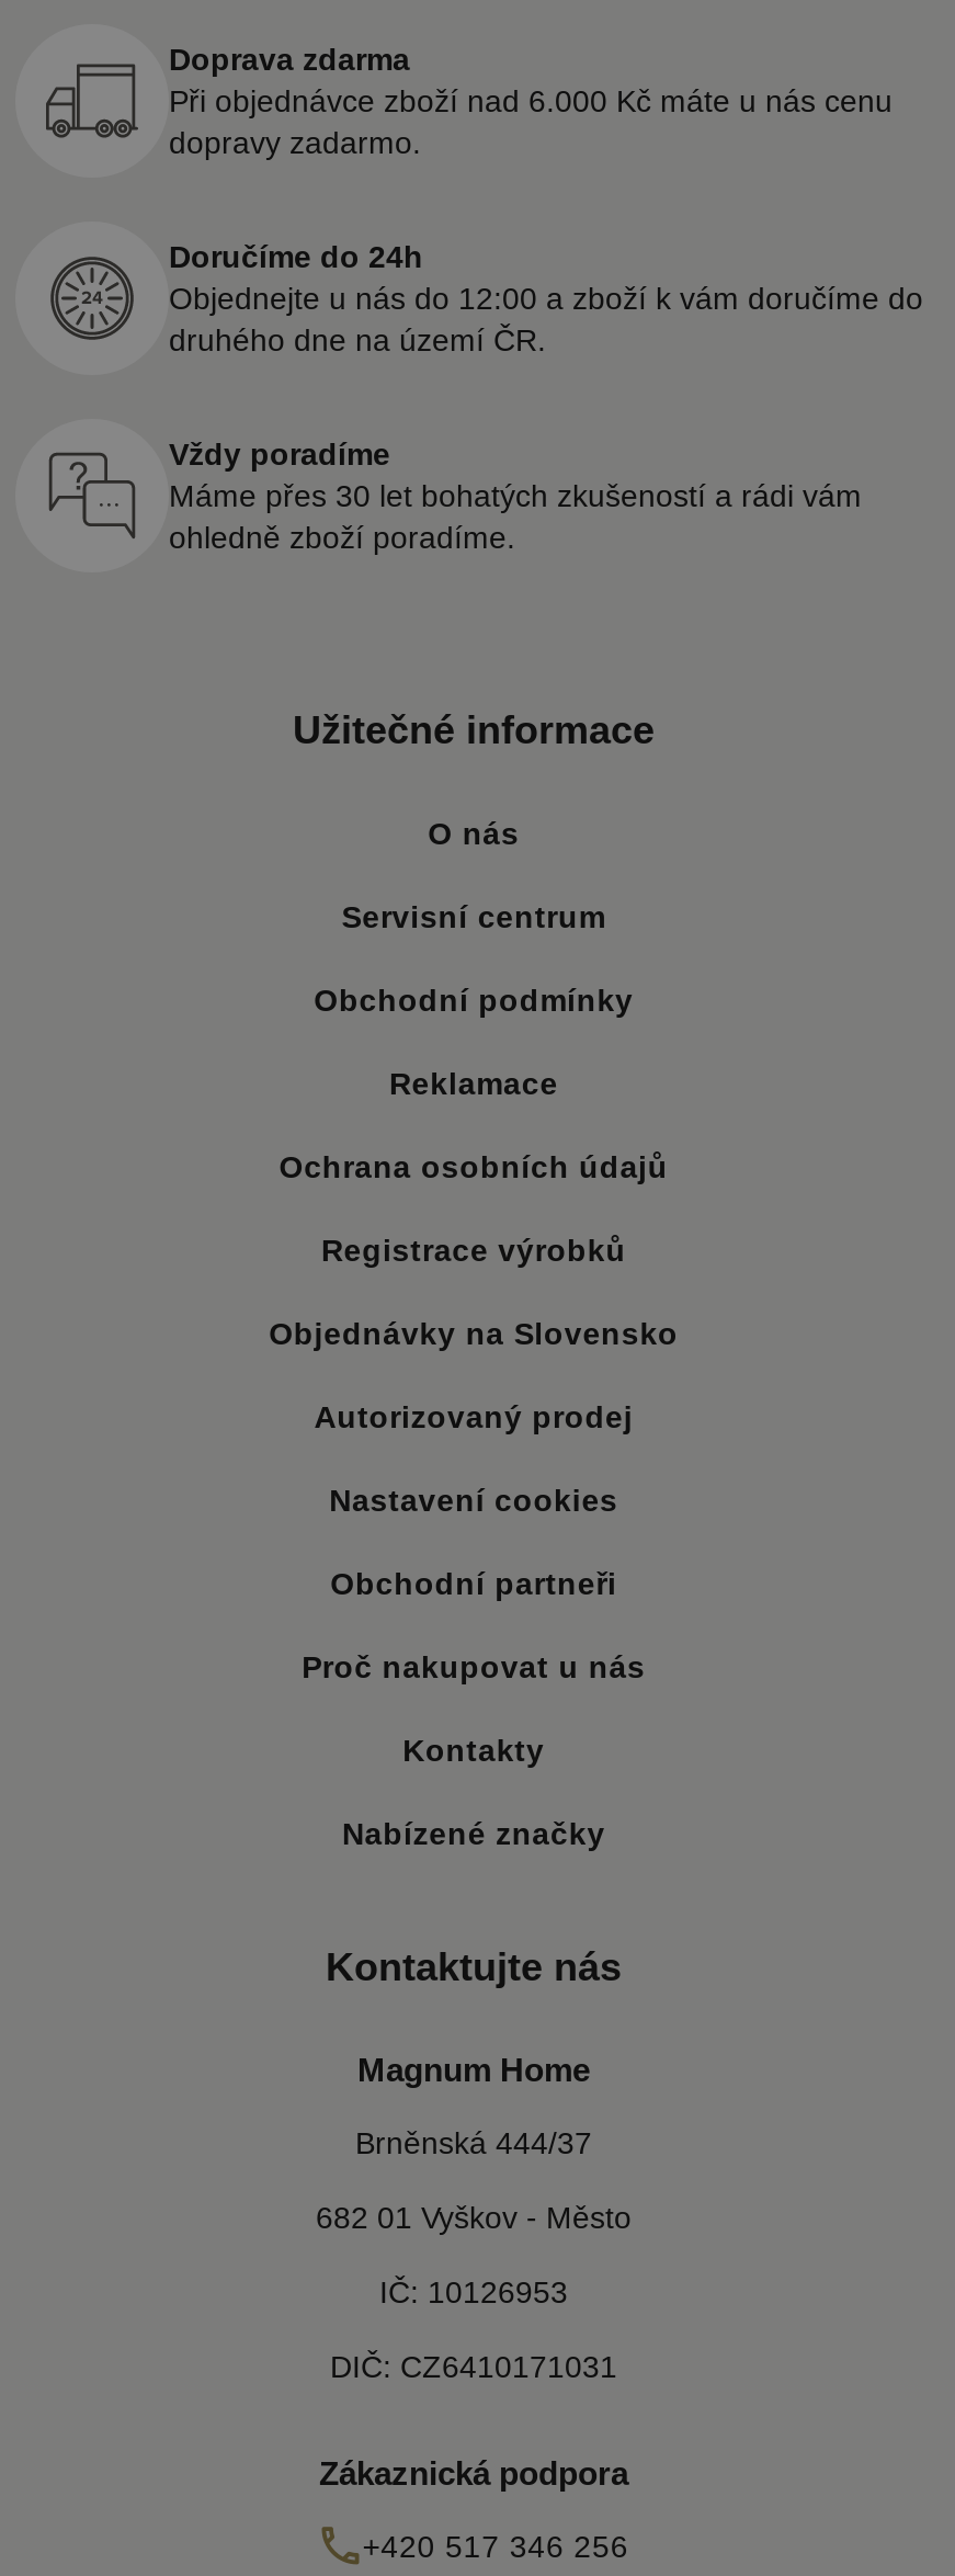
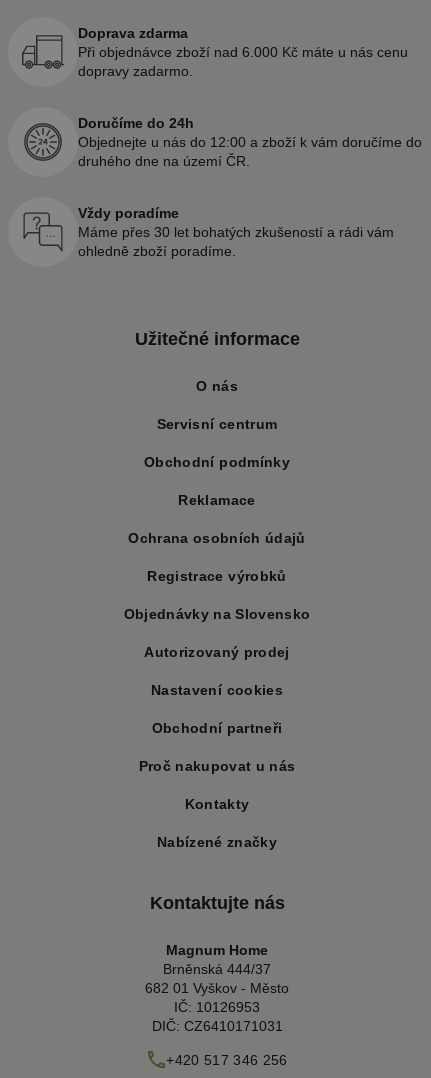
[319,2454,628,2492] Zákaznická podpora -> none

